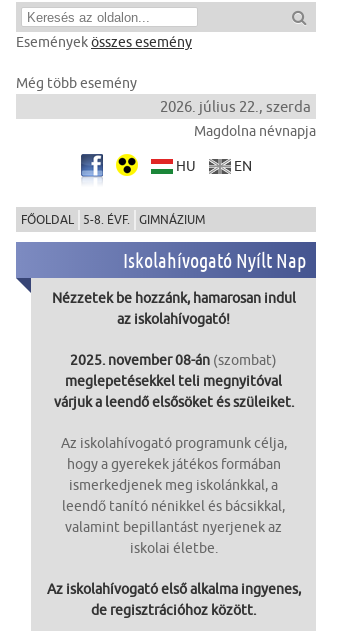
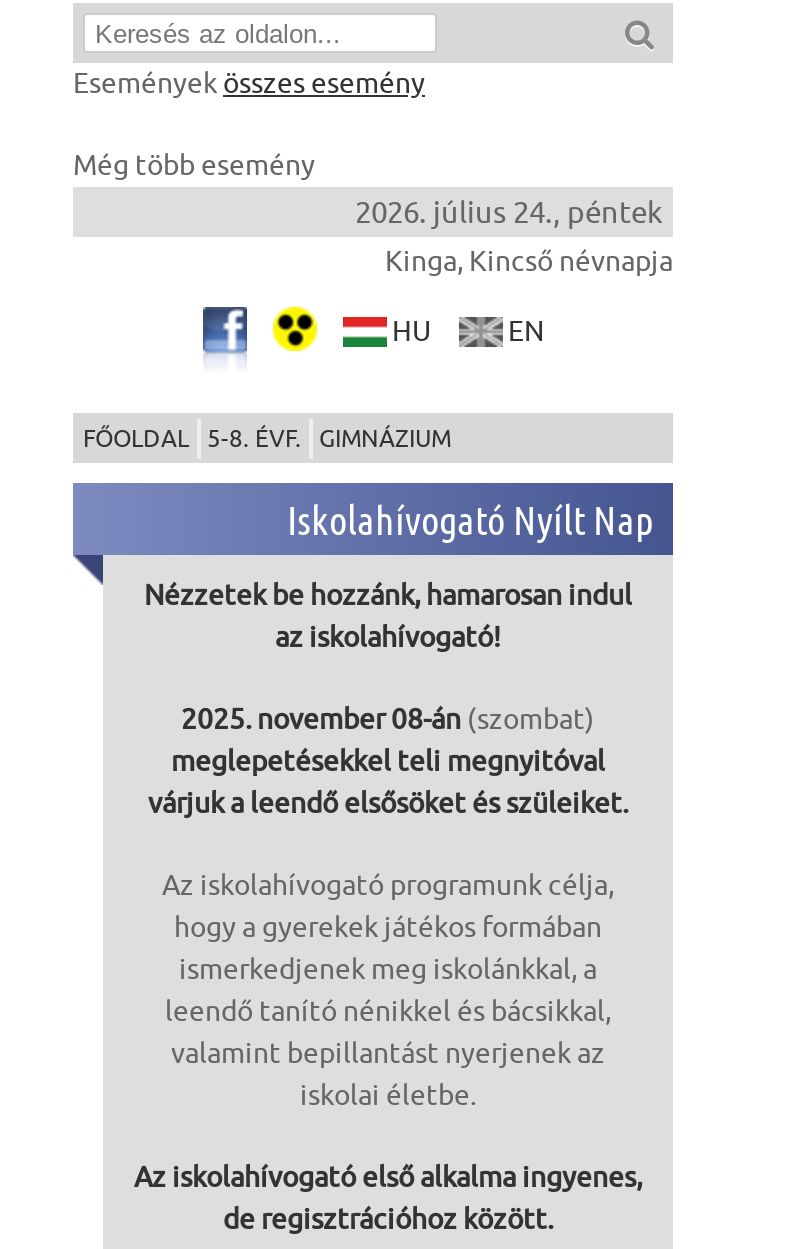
[160,98,311,115] 2026. július 22., szerda -> [355,196,663,230] 2026. július 24., péntek
[194,123,316,139] Magdolna névnapja -> [385,246,673,278] Kinga, Kincső névnapja

